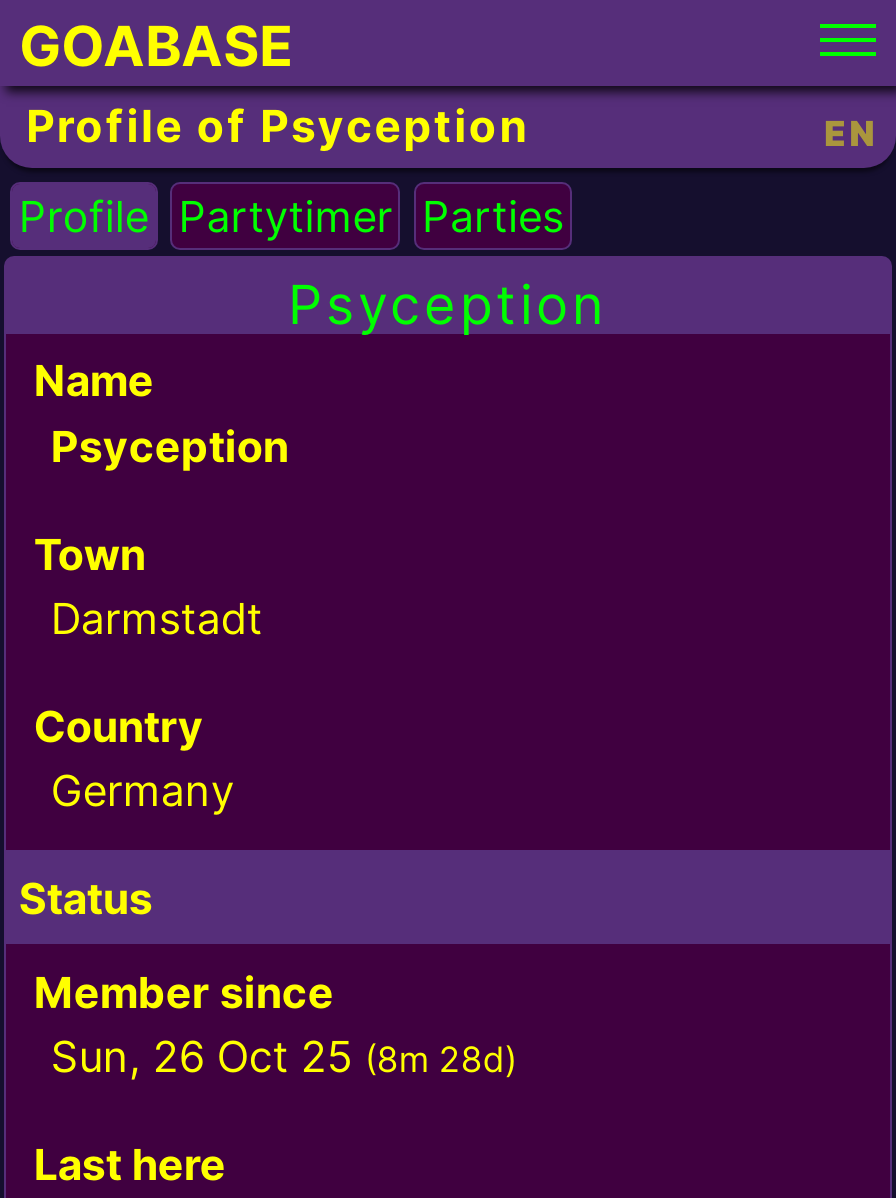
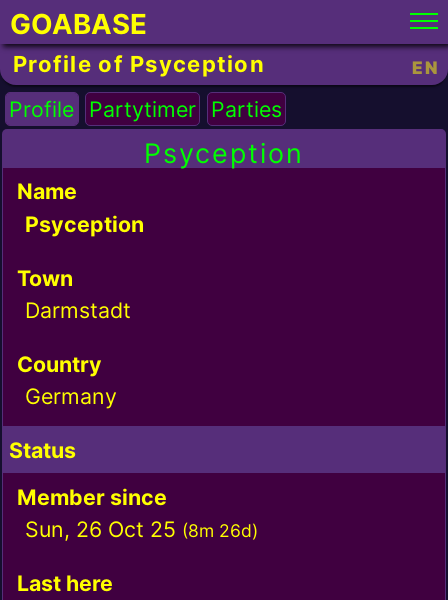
[51,1030,517,1082] Sun, 26 Oct 25 (8m 28d) -> [25,516,258,542] Sun, 26 Oct 25 (8m 26d)

